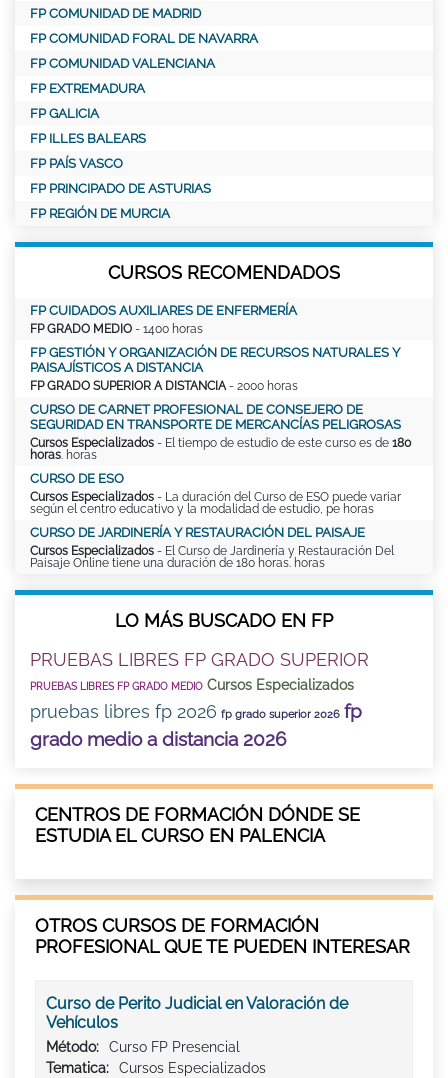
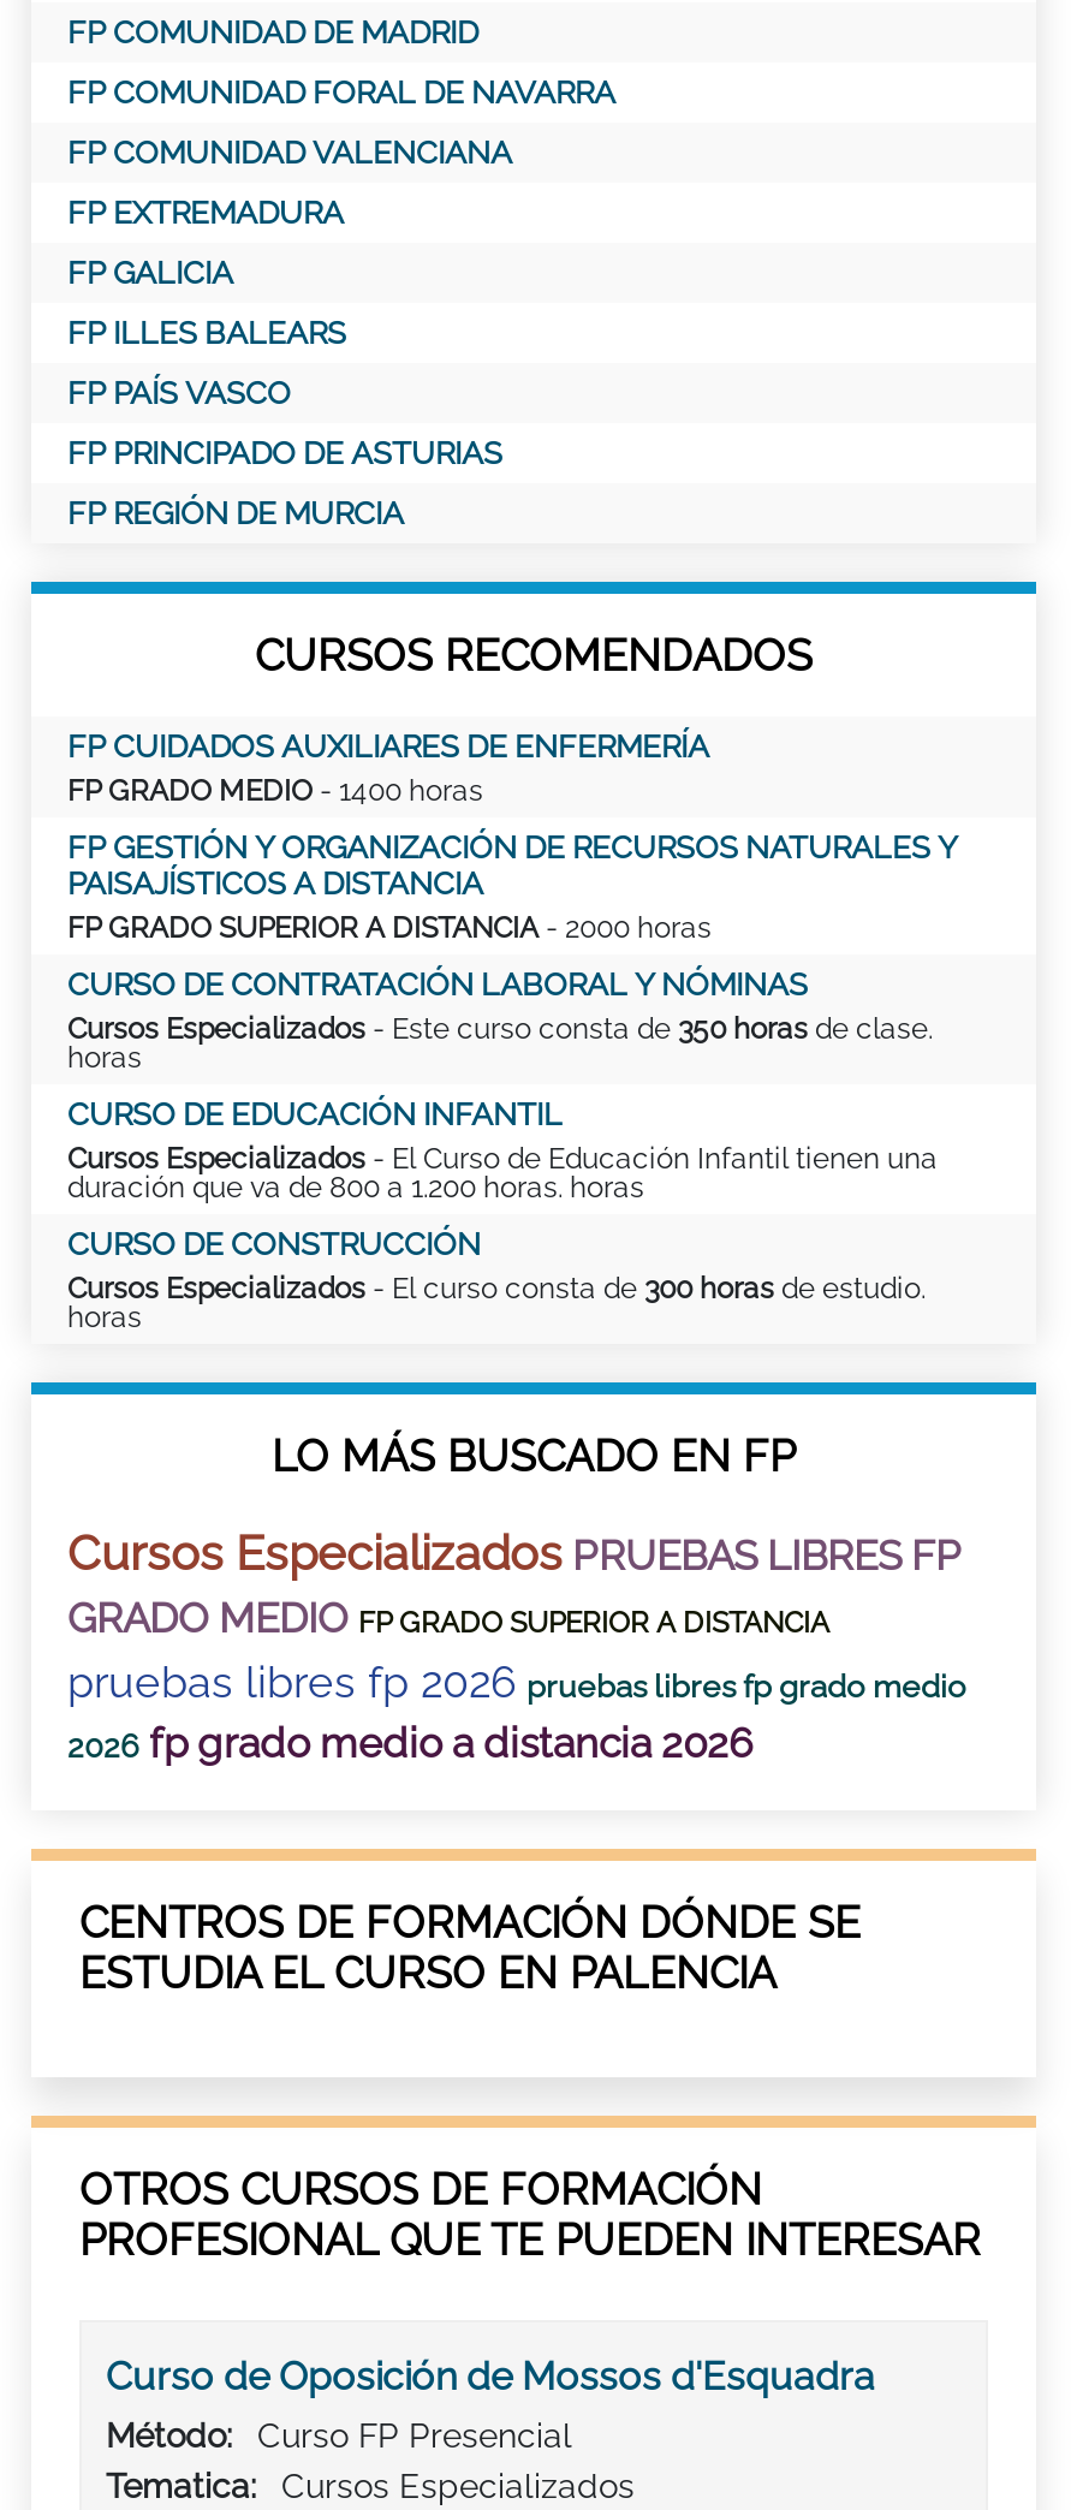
[30,402,411,462] CURSO DE CARNET PROFESIONAL DE CONSEJERO DE | SEGURIDAD EN TRANSPORTE DE MERCANCÍAS PELIGROSAS | Cursos Especializados - El tiempo de estudio de este curso es de 180 | horas. horas -> [67,966,933,1074] CURSO DE CONTRATACIÓN LABORAL Y NÓMINAS | Cursos Especializados - Este curso consta de 350 horas de clase. | horas
[30,471,401,516] CURSO DE ESO | Cursos Especializados - La duración del Curso de ESO puede variar | según el centro educativo y la modalidad de estudio, pe horas -> [67,1095,938,1204] CURSO DE EDUCACIÓN INFANTIL | Cursos Especializados - El Curso de Educación Infantil tienen una | duración que va de 800 a 1.200 horas. horas
[30,525,394,570] CURSO DE JARDINERÍA Y RESTAURACIÓN DEL PAISAJE | Cursos Especializados - El Curso de Jardinería y Restauración Del | Paisaje Online tiene una duración de 180 horas. horas -> [67,1225,926,1333] CURSO DE CONSTRUCCIÓN | Cursos Especializados - El curso consta de 300 horas de estudio. | horas
[30,649,369,750] PRUEBAS LIBRES FP GRADO SUPERIOR | PRUEBAS LIBRES FP GRADO MEDIO Cursos Especializados | pruebas libres fp 2026 fp grado superior 2026 fp | grado medio a distancia 2026 -> [67,1523,966,1766] Cursos Especializados PRUEBAS LIBRES FP | GRADO MEDIO FP GRADO SUPERIOR A DISTANCIA | pruebas libres fp 2026 pruebas libres fp grado medio | 2026 fp grado medio a distancia 2026
[46,994,348,1032] Curso de Perito Judicial en Valoración de | Vehículos -> [106,2353,875,2398] Curso de Oposición de Mossos d'Esquadra

